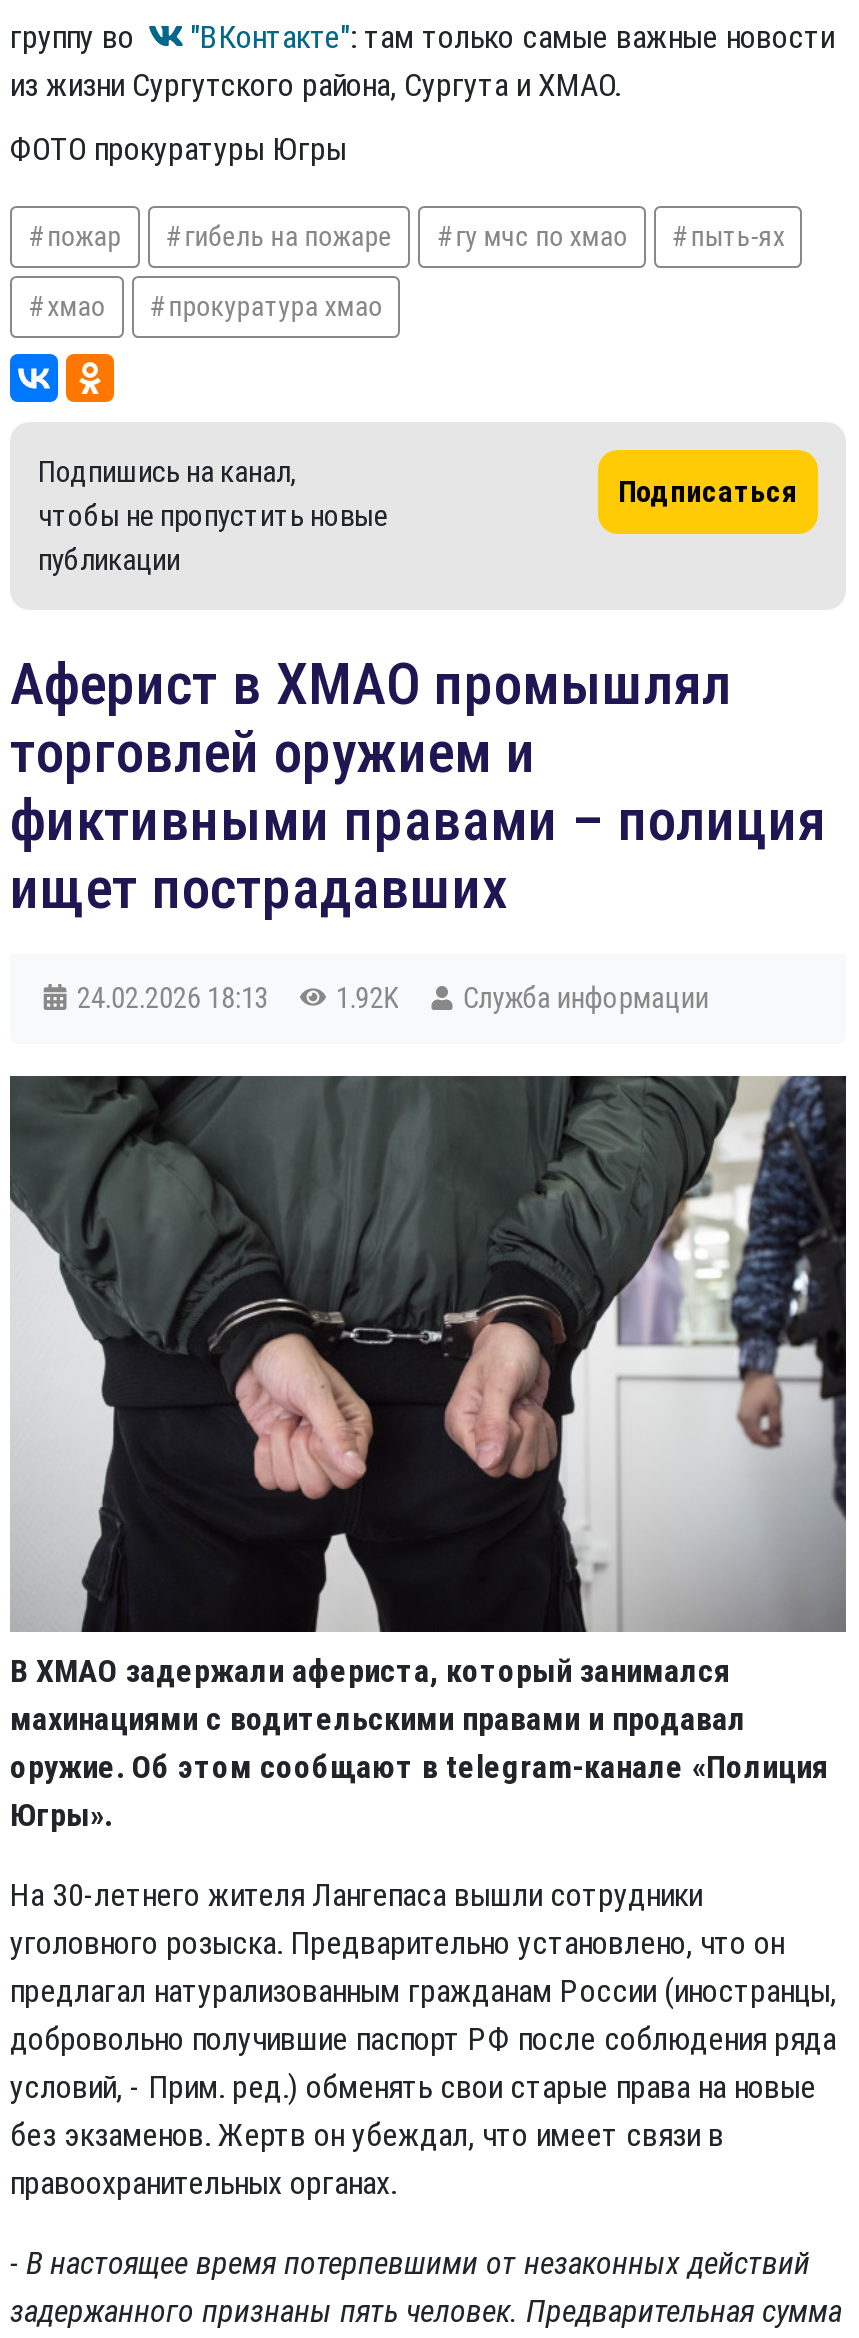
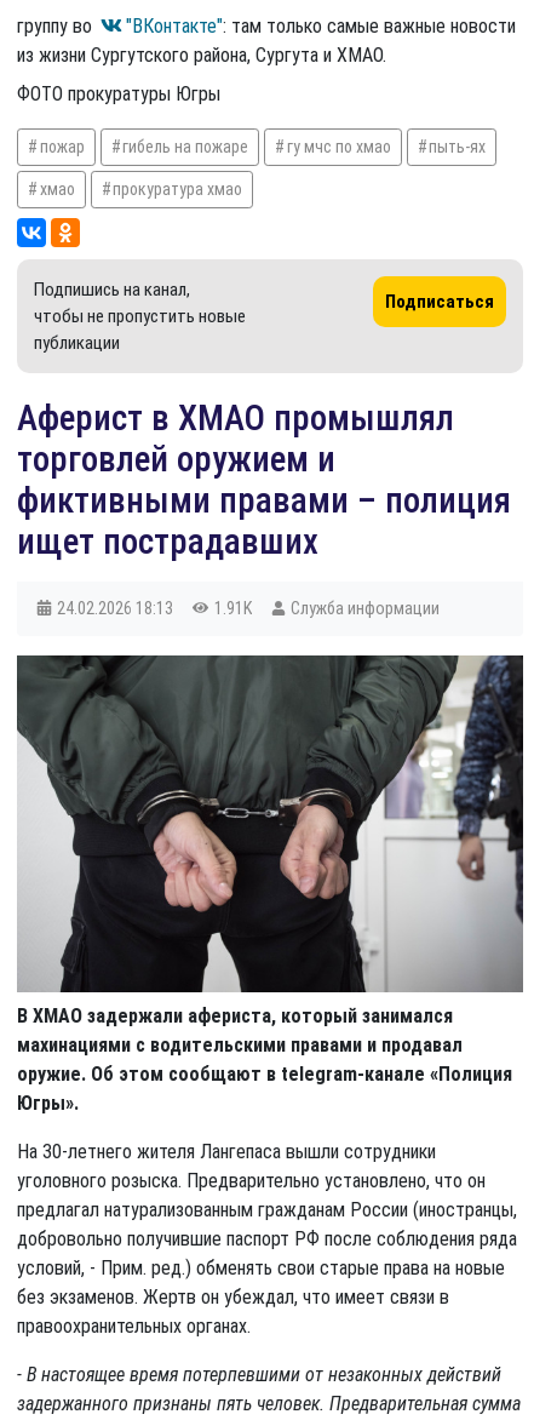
[77,981,709,1015] 24.02.2026 18:13 1.92K Служба информации -> [57,598,440,619] 24.02.2026 18:13 1.91K Служба информации

